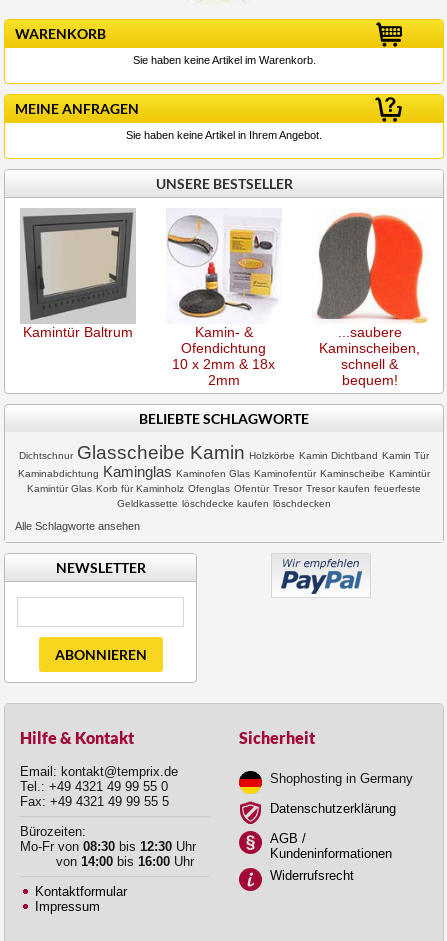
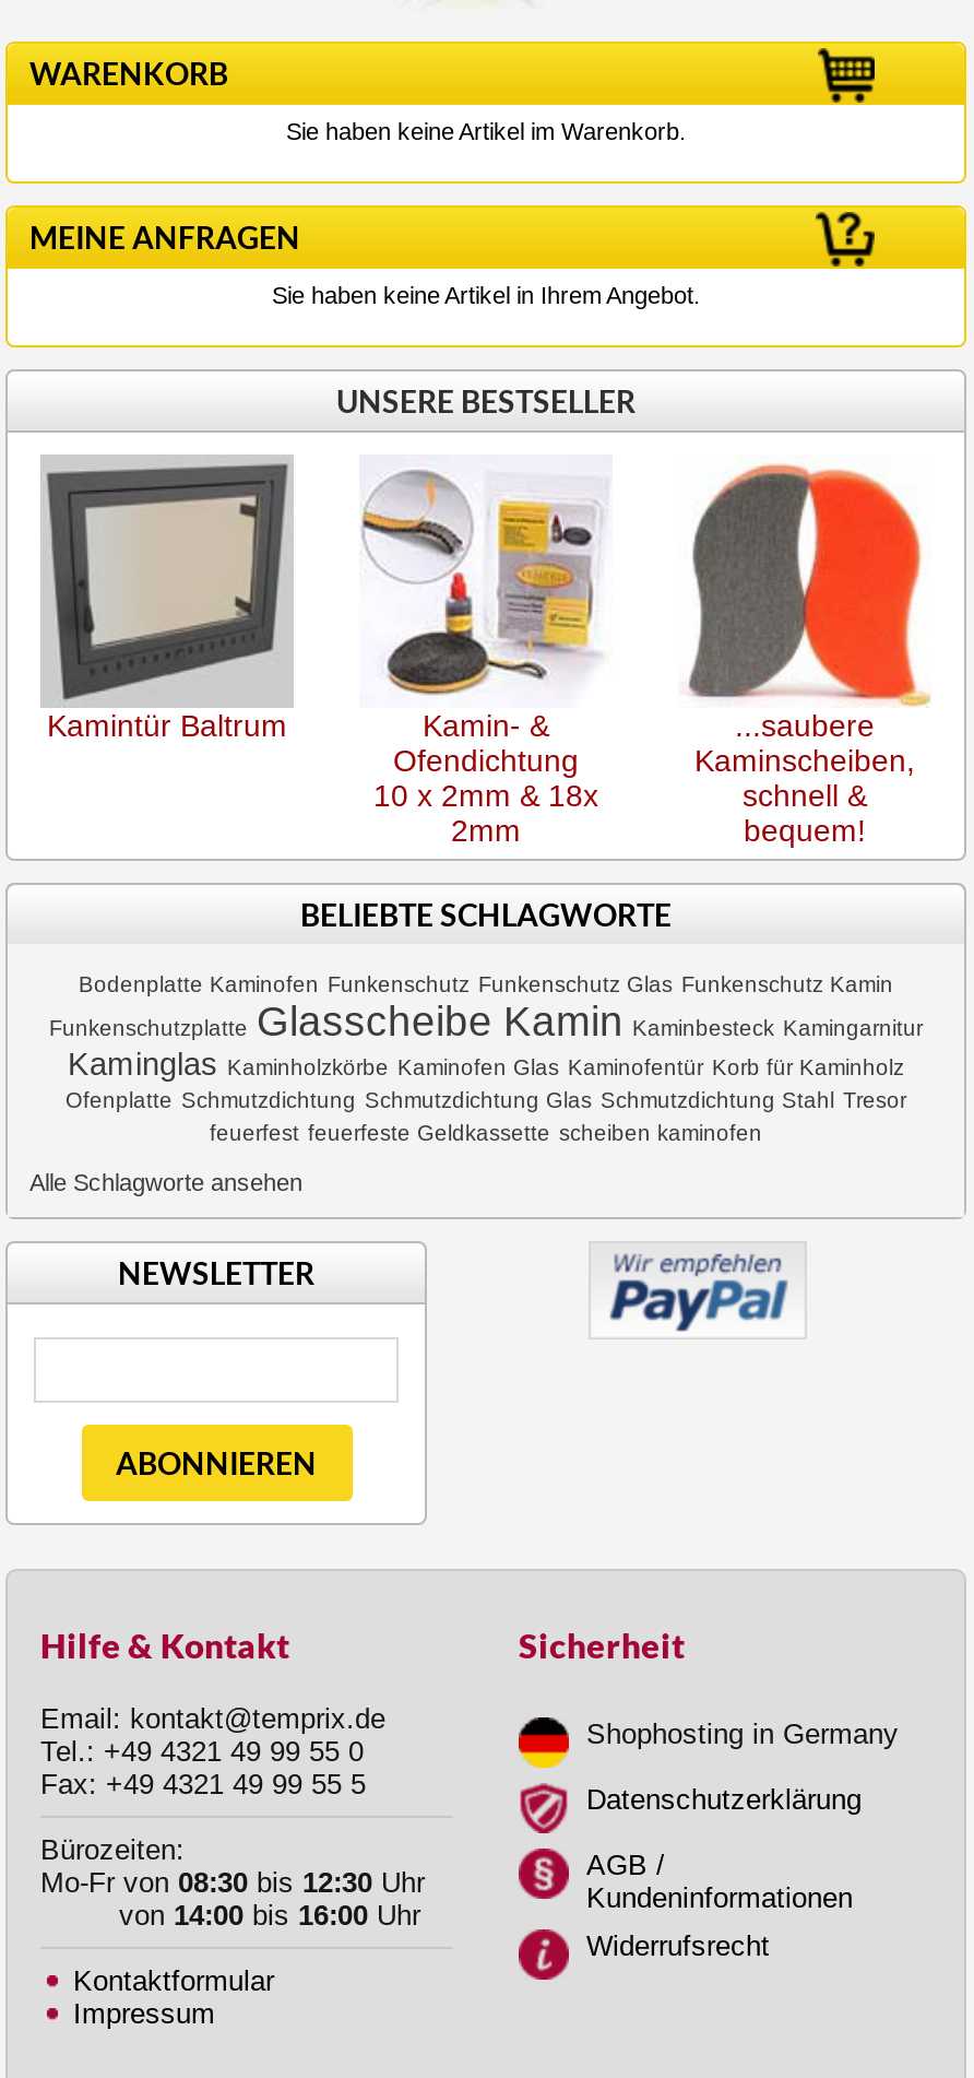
[18,442,430,509] Dichtschnur Glasscheibe Kamin Holzkörbe Kamin Dichtband Kamin Tür | Kaminabdichtung Kaminglas Kaminofen Glas Kaminofentür Kaminscheibe Kamintür | Kamintür Glas Korb für Kaminholz Ofenglas Ofentür Tresor Tresor kaufen feuerfeste | Geldkassette löschdecke kaufen löschdecken -> [49,973,923,1146] Bodenplatte Kaminofen Funkenschutz Funkenschutz Glas Funkenschutz Kamin | Funkenschutzplatte Glasscheibe Kamin Kaminbesteck Kamingarnitur | Kaminglas Kaminholzkörbe Kaminofen Glas Kaminofentür Korb für Kaminholz | Ofenplatte Schmutzdichtung Schmutzdichtung Glas Schmutzdichtung Stahl Tresor | feuerfest feuerfeste Geldkassette scheiben kaminofen

